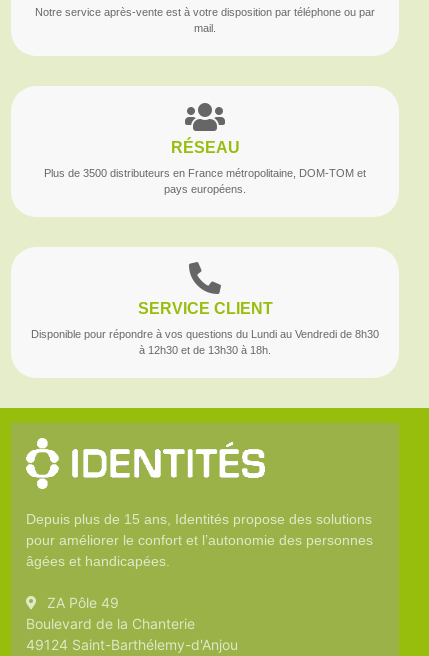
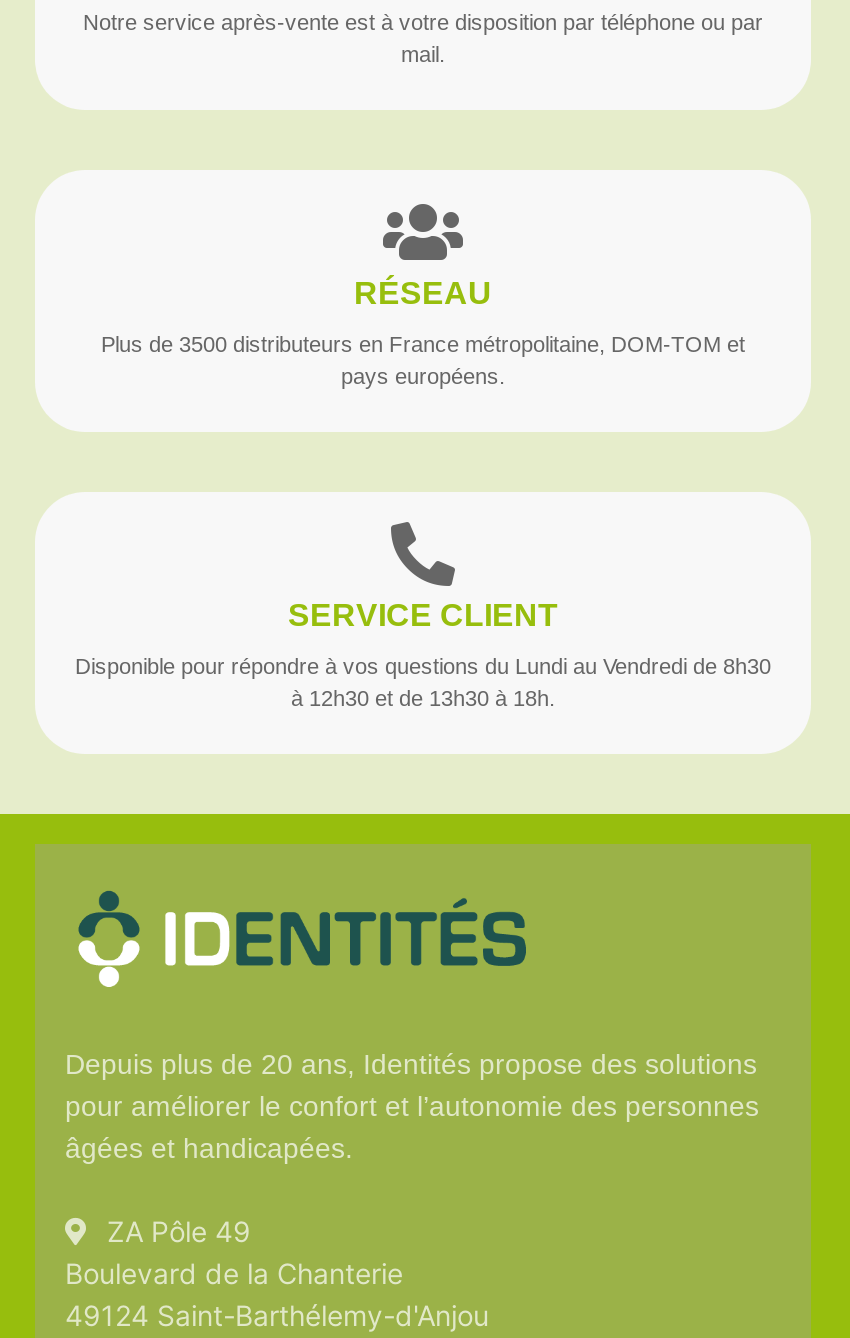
[25,437,372,527] [image] | Depuis plus de 15 ans, Identités propose des solutions -> [65,890,757,1080] [image] | Depuis plus de 20 ans, Identités propose des solutions
[71,441,266,479] [image] -> [157,898,541,968] [image]

